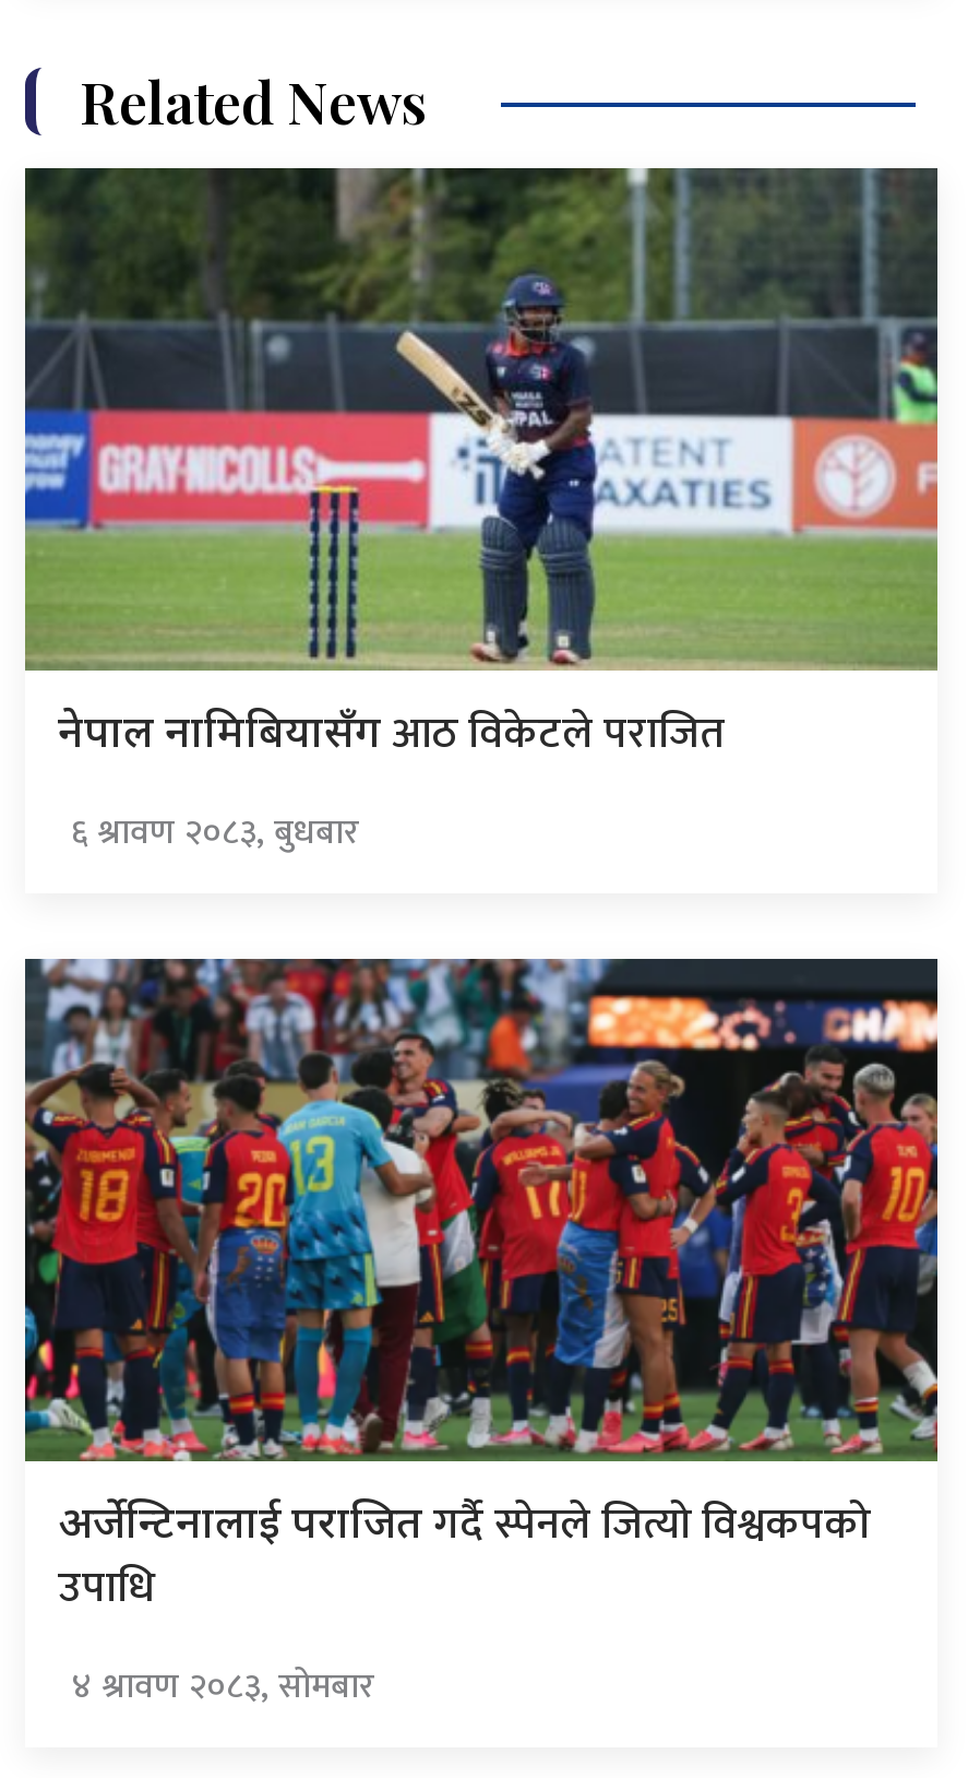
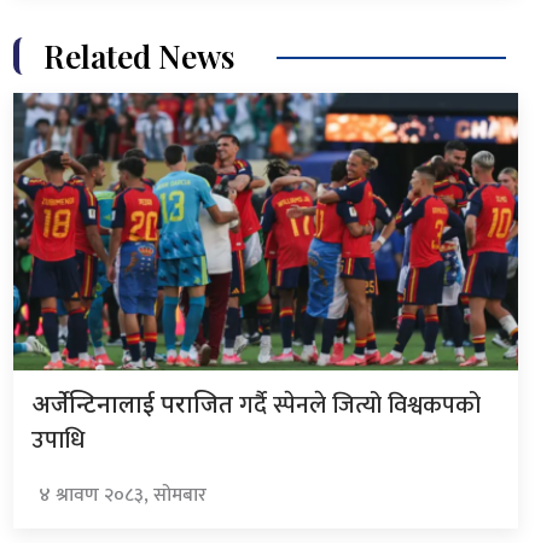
[23,166,940,863] [image] | नेपाल नामिबियासँगआठ विकेटले पराजित | ६ श्रावण २०८३, बुधबार -> none

